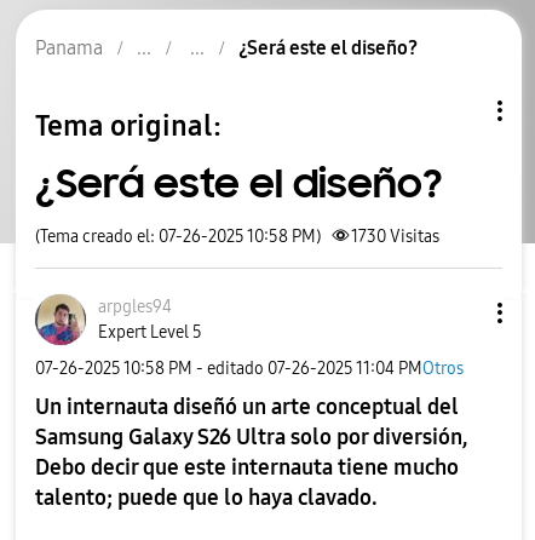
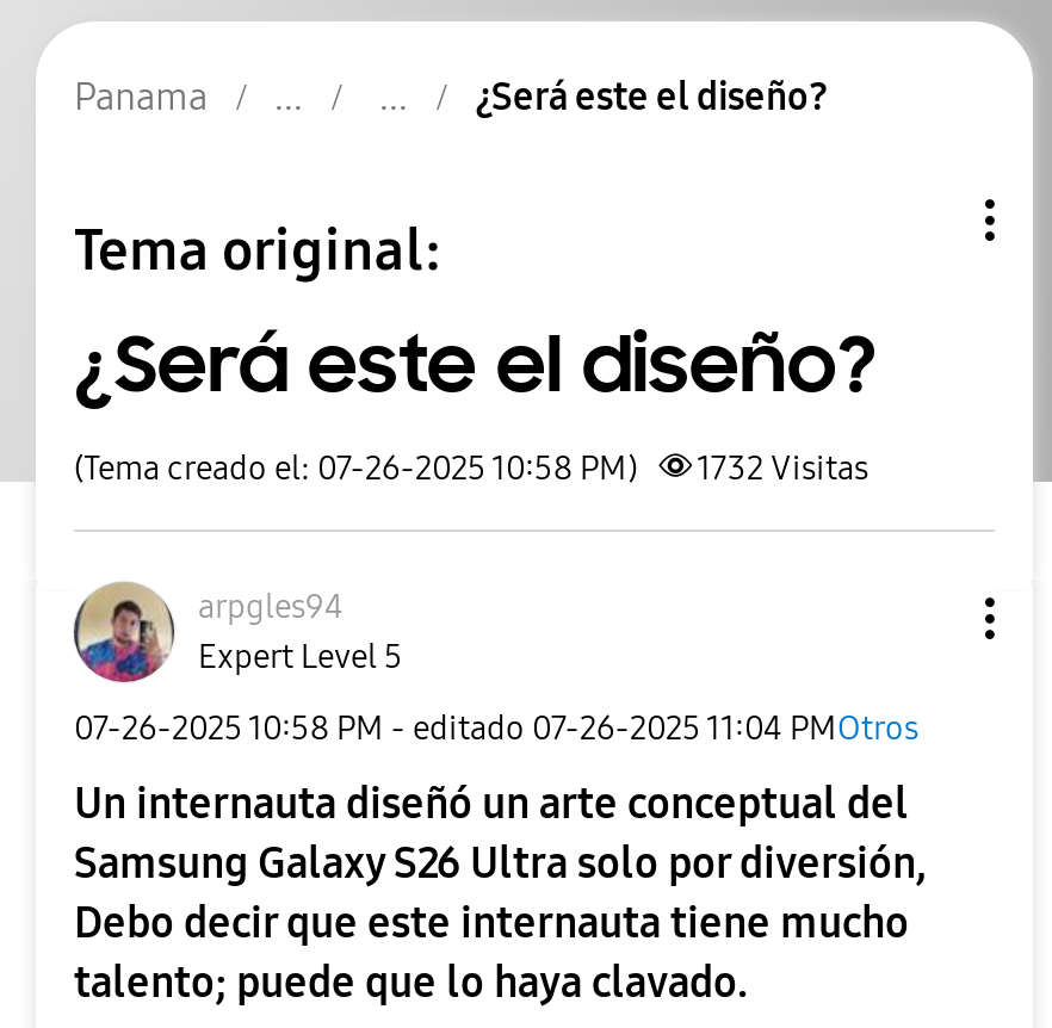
[35,226,439,247] (Tema creado el: 07-26-2025 10:58 PM) 1730 Visitas -> [74,448,868,489] (Tema creado el: 07-26-2025 10:58 PM) 1732 Visitas

